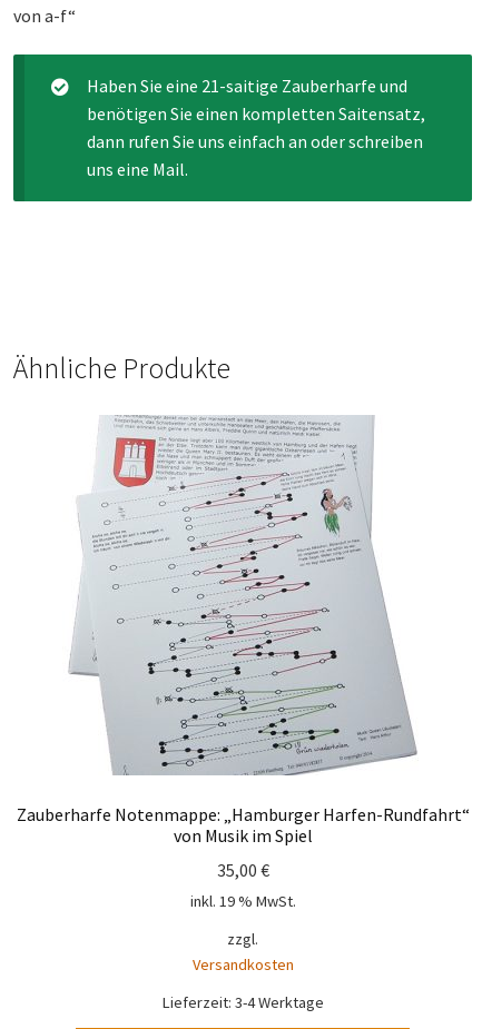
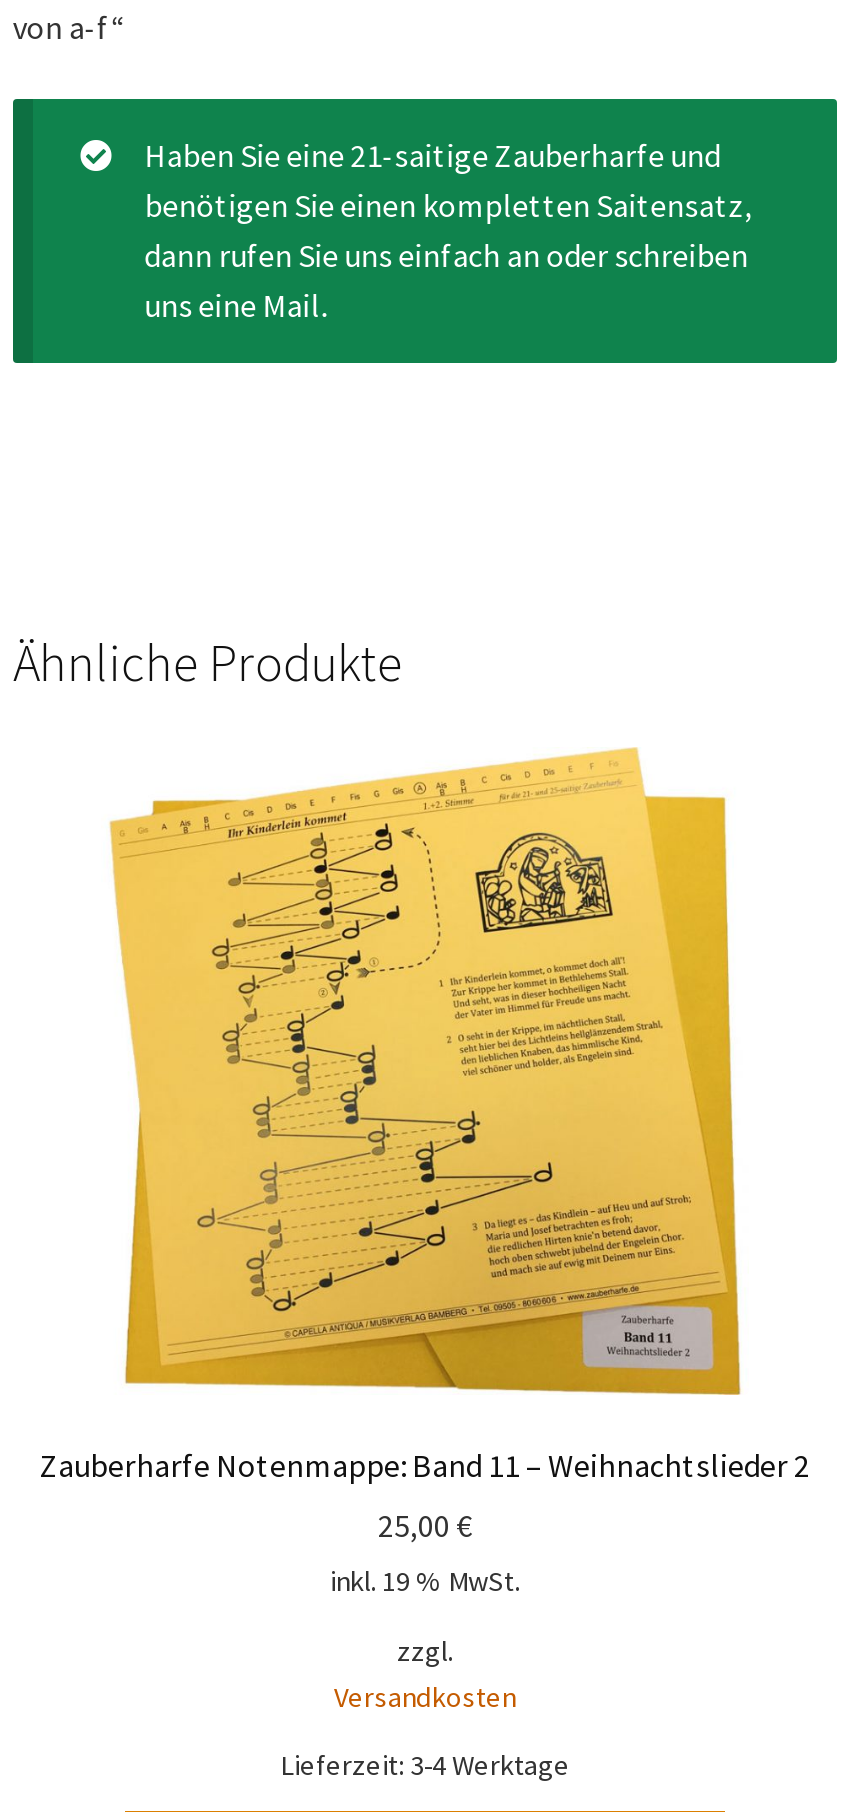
[16,415,469,847] [image] | Zauberharfe Notenmappe: „Hamburger Harfen-Rundfahrt“ | von Musik im Spiel -> [40,748,810,1484] [image] | Zauberharfe Notenmappe: Band 11 – Weihnachtslieder 2
[217,859,269,881] 35,00 € -> [378,1506,472,1546] 25,00 €

